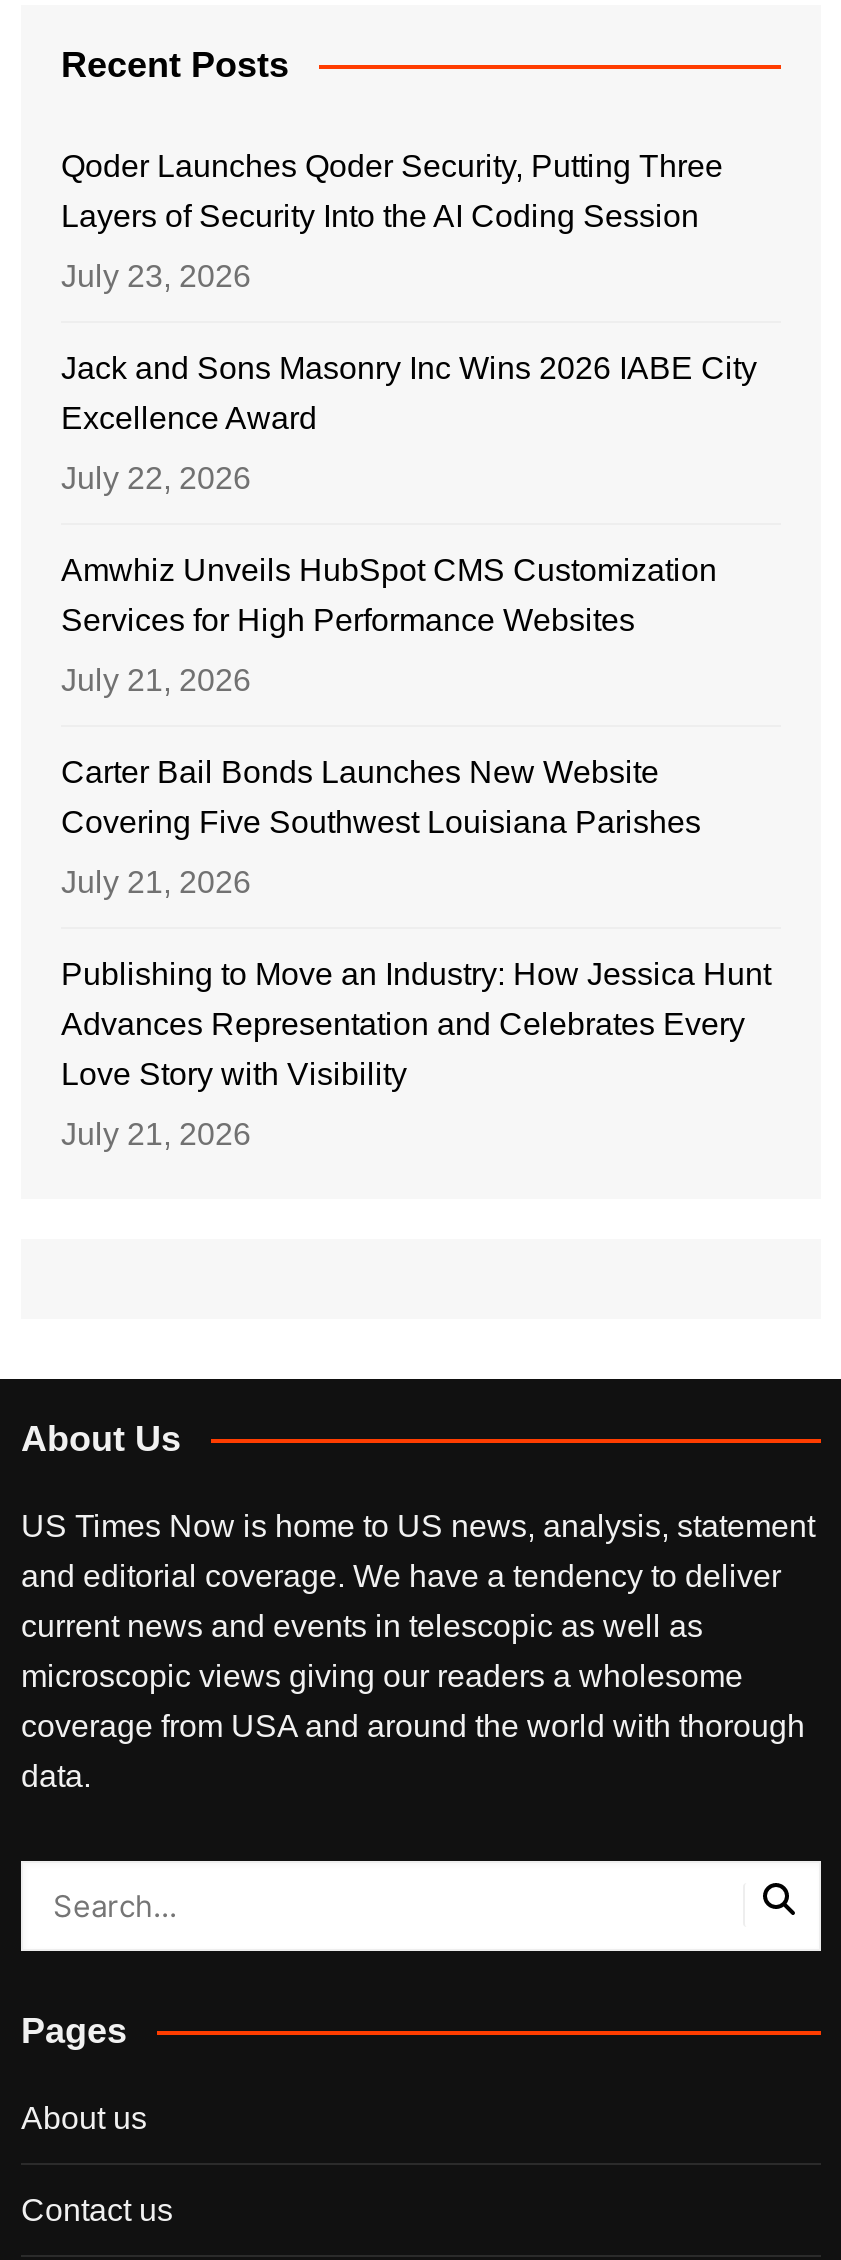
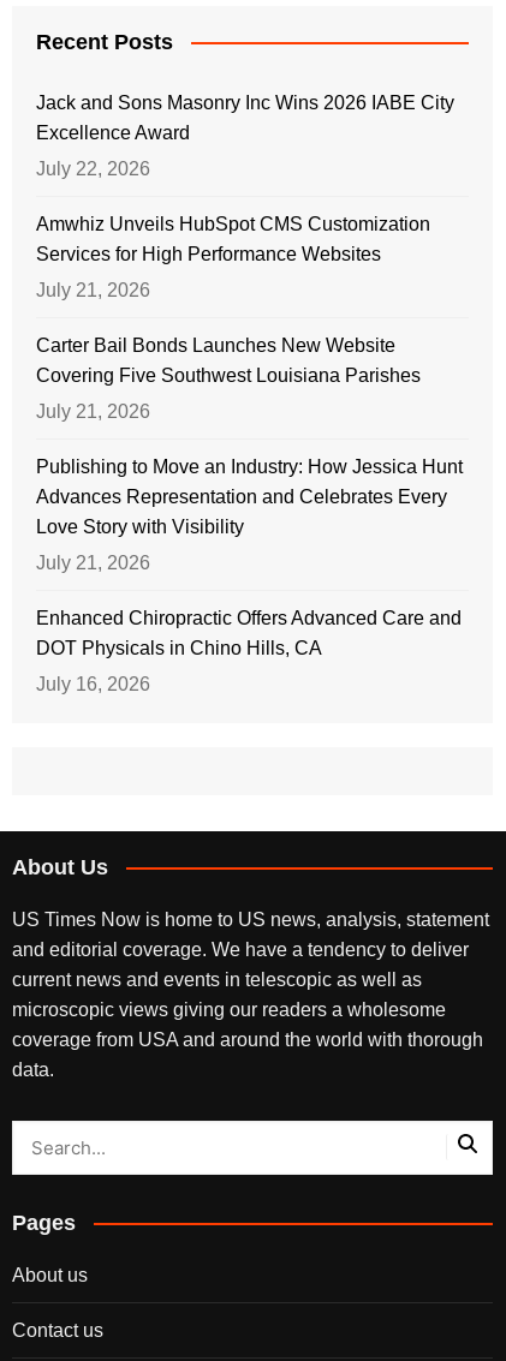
[61,149,723,293] Qoder Launches Qoder Security, Putting Three | Layers of Security Into the AI Coding Session | July 23, 2026 -> none
moved [61,351,771,1151] -> [36,92,463,573]: Jack and Sons Masonry Inc Wins 2026 IABE City | Excellence Award | July 22, 2026 | ... | Love Story with Visibility | July 21, 2026
none -> [36,608,462,694] Enhanced Chiropractic Offers Advanced Care and | DOT Physicals in Chino Hills, CA | July 16, 2026

